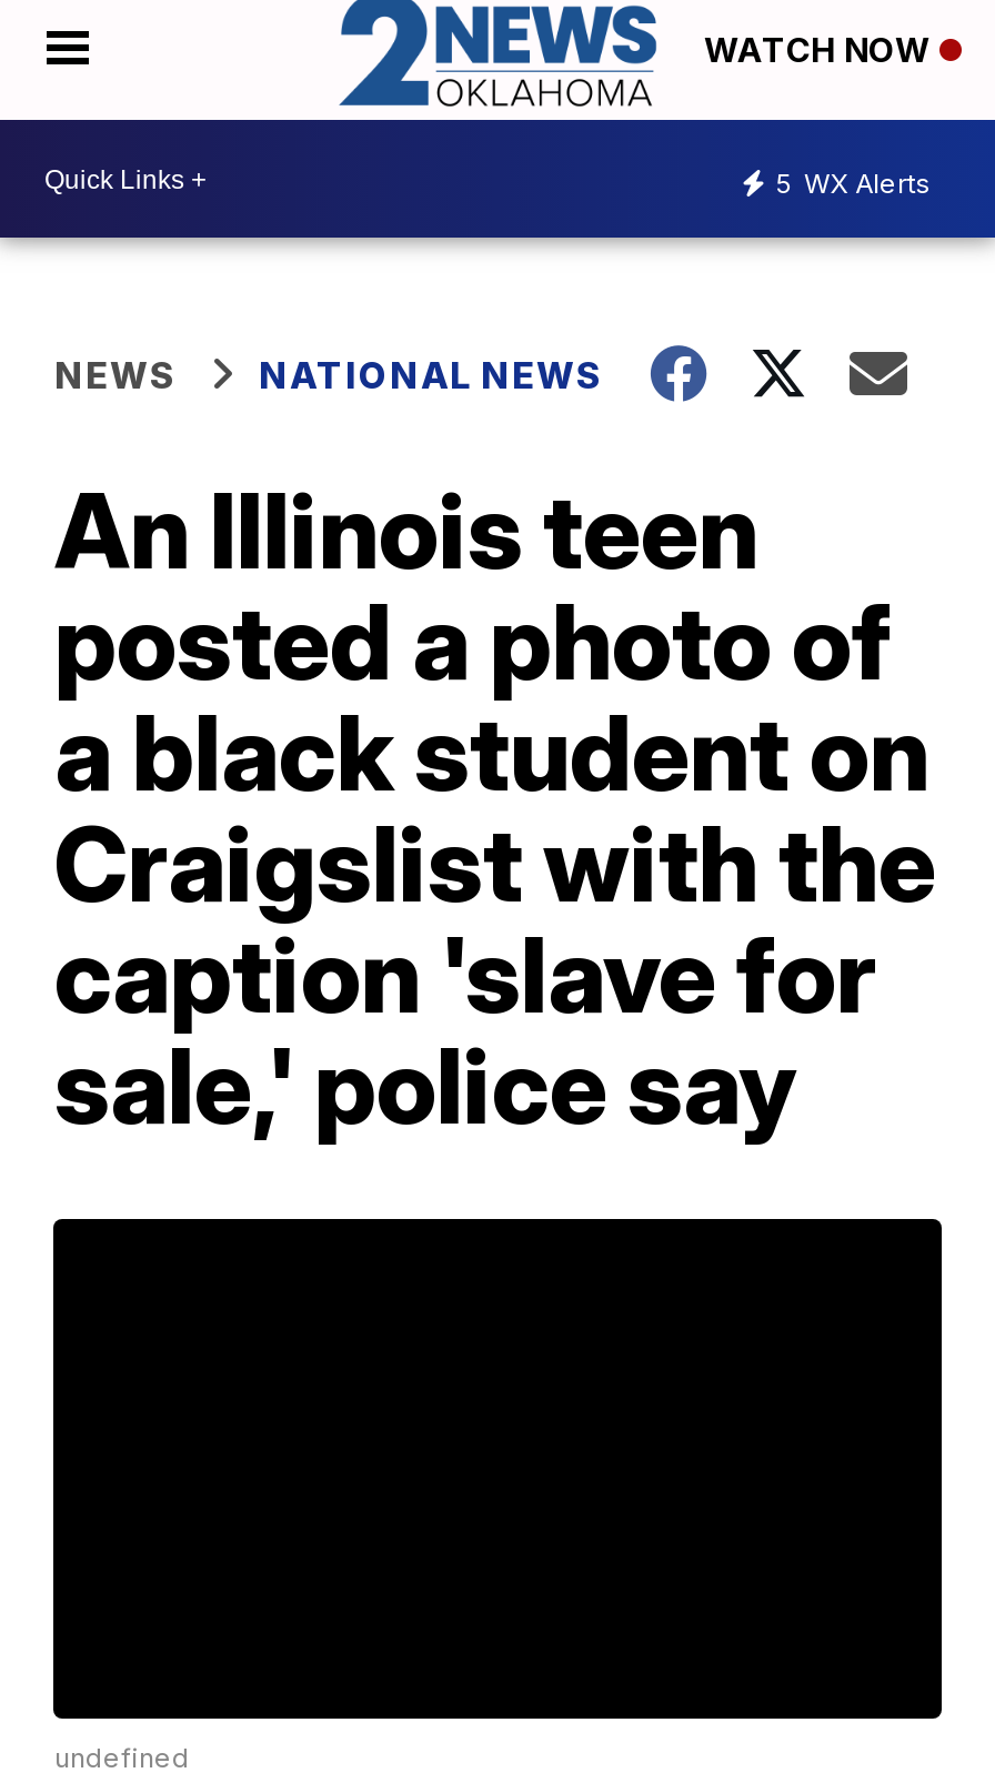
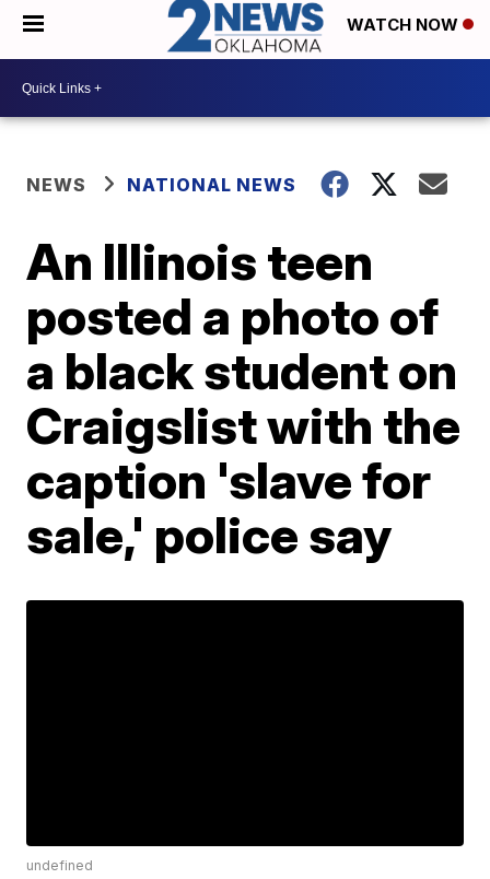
[775,166,931,199] 5 WX Alerts -> none

